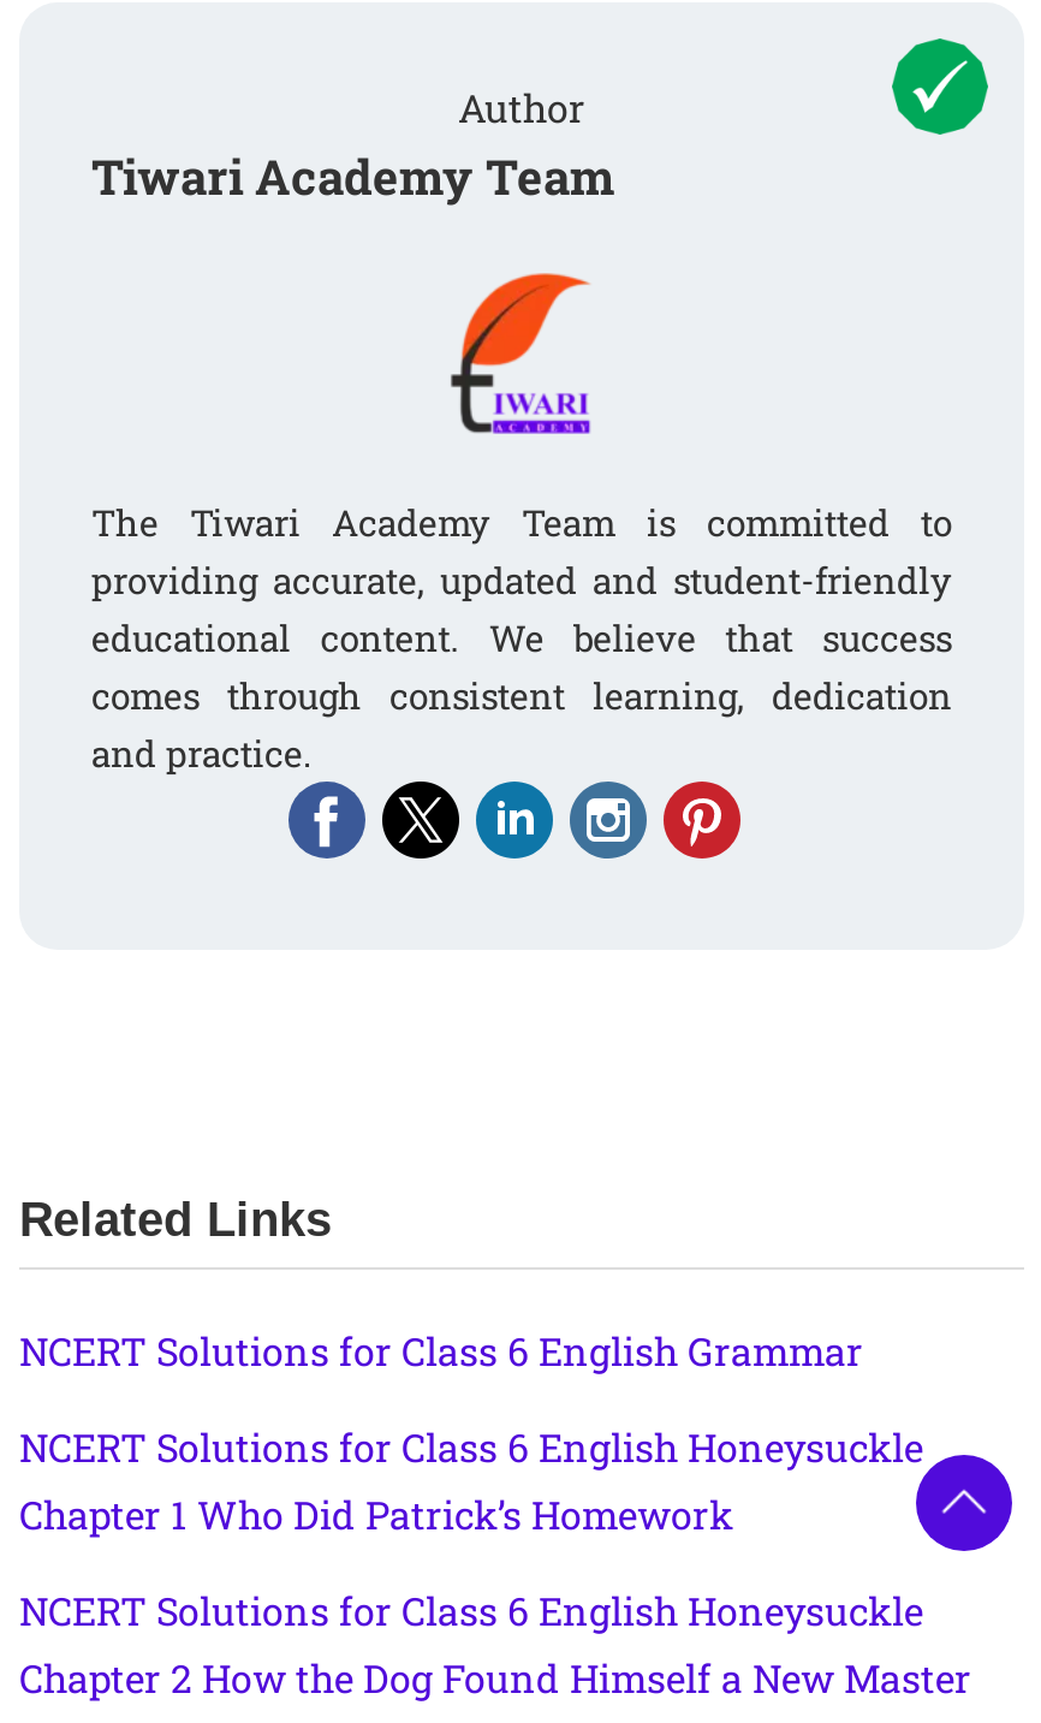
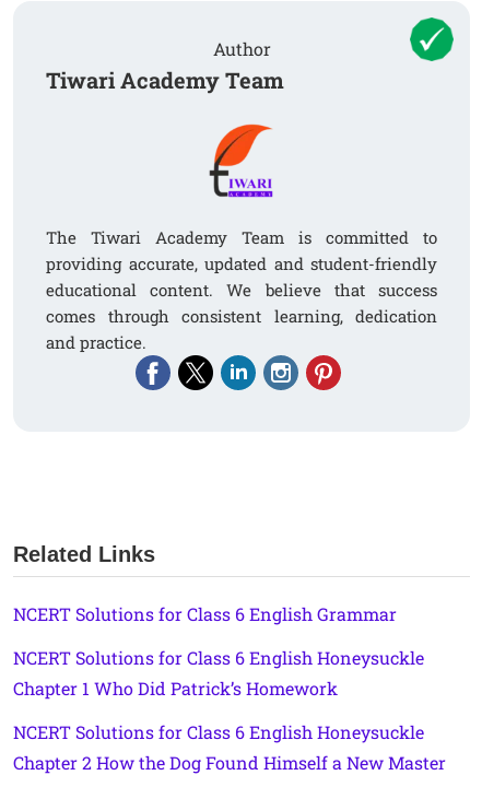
[914,1452,1015,1553] [image] -> none

